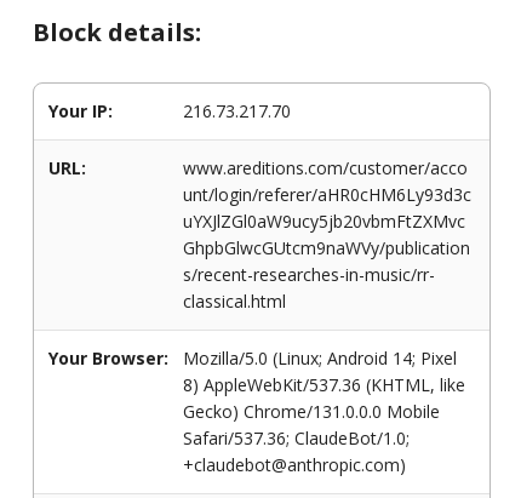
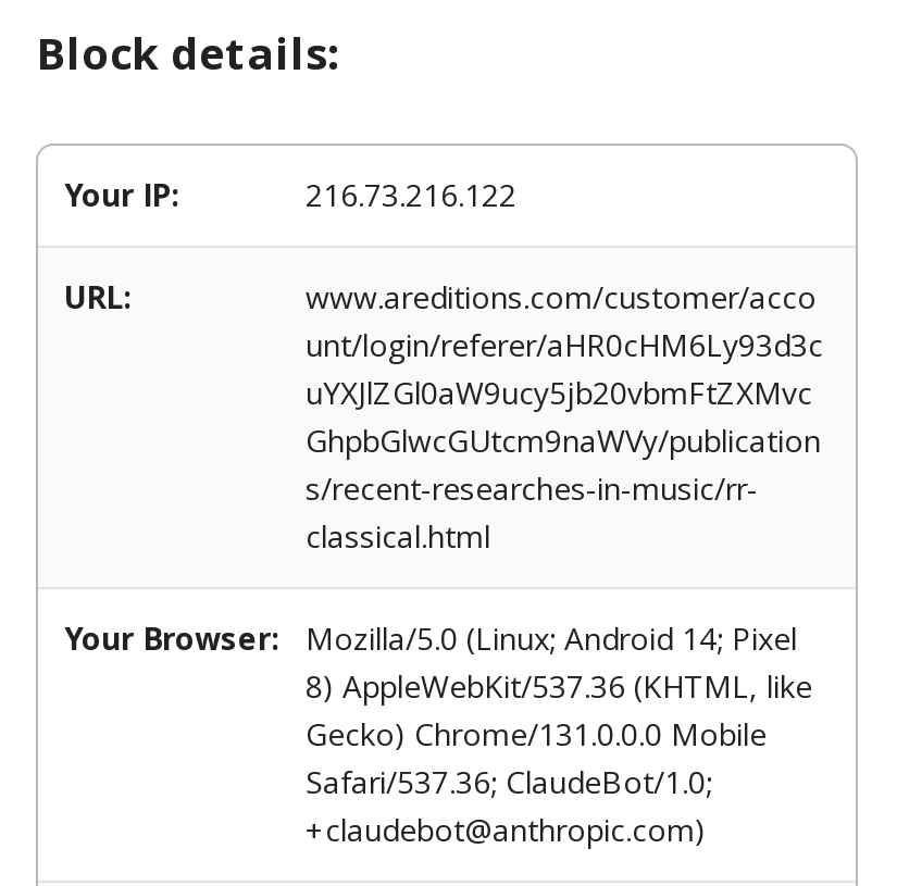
[183,99,291,122] 216.73.217.70 -> [306,174,516,215] 216.73.216.122

